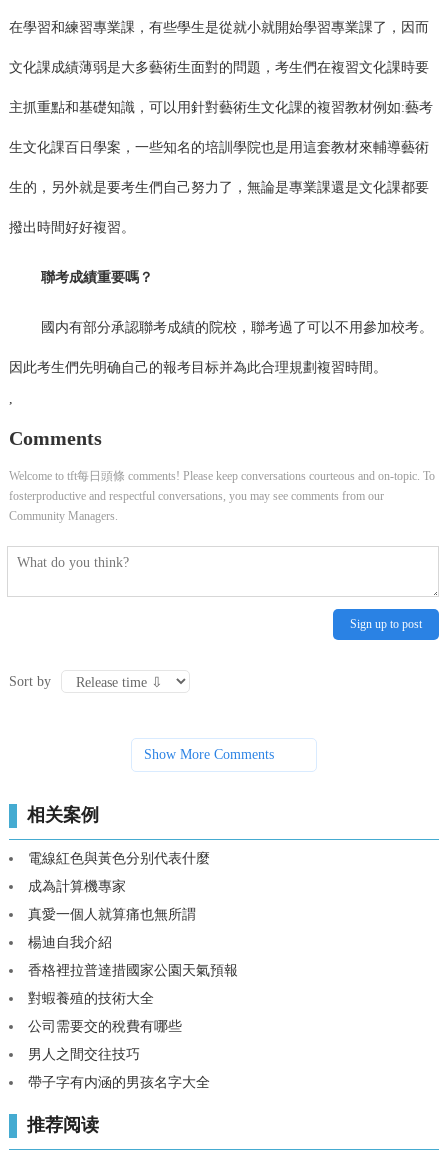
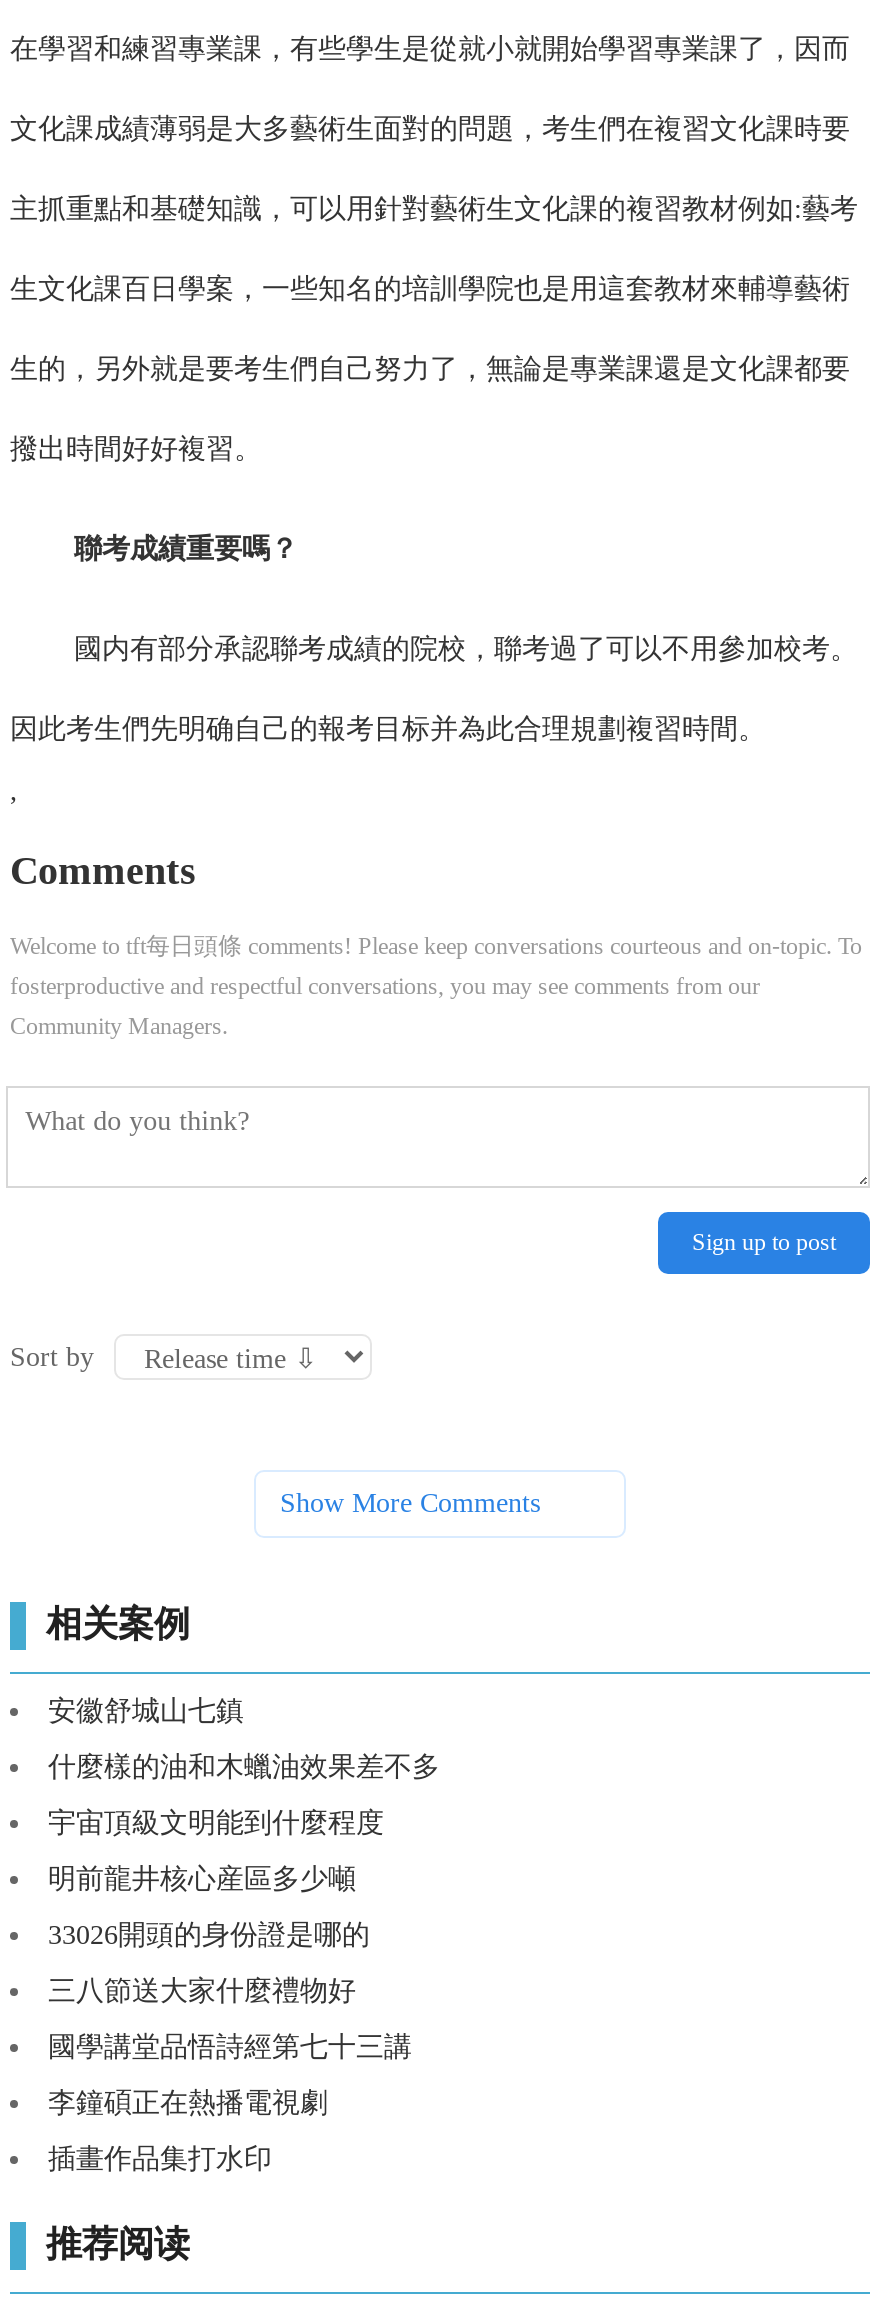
[28,851,210,866] 電線紅色與黃色分别代表什麼 -> [48,1696,244,1726] 安徽舒城山七鎮
[28,879,126,894] 成為計算機專家 -> [48,1752,440,1782] 什麼樣的油和木蠟油效果差不多
[28,907,196,922] 真愛一個人就算痛也無所謂 -> [48,1808,384,1838] 宇宙頂級文明能到什麼程度
[28,935,112,950] 楊迪自我介紹 -> [48,1864,356,1894] 明前龍井核心産區多少噸
[28,963,238,978] 香格裡拉普達措國家公園天氣預報 -> [48,1920,370,1950] 33026開頭的身份證是哪的
[28,991,154,1006] 對蝦養殖的技術大全 -> [48,1976,356,2006] 三八節送大家什麼禮物好
[28,1019,182,1034] 公司需要交的稅費有哪些 -> [48,2032,412,2062] 國學講堂品悟詩經第七十三講
[28,1047,140,1062] 男人之間交往技巧 -> [48,2088,328,2118] 李鐘碩正在熱播電視劇
[28,1075,210,1090] 帶子字有内涵的男孩名字大全 -> [48,2144,272,2174] 插畫作品集打水印

